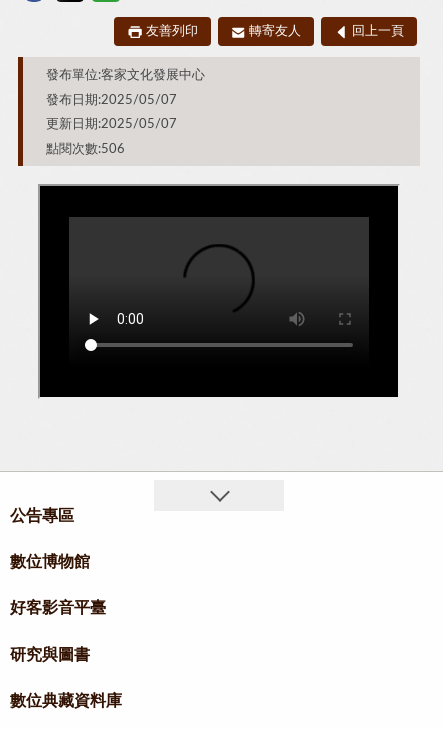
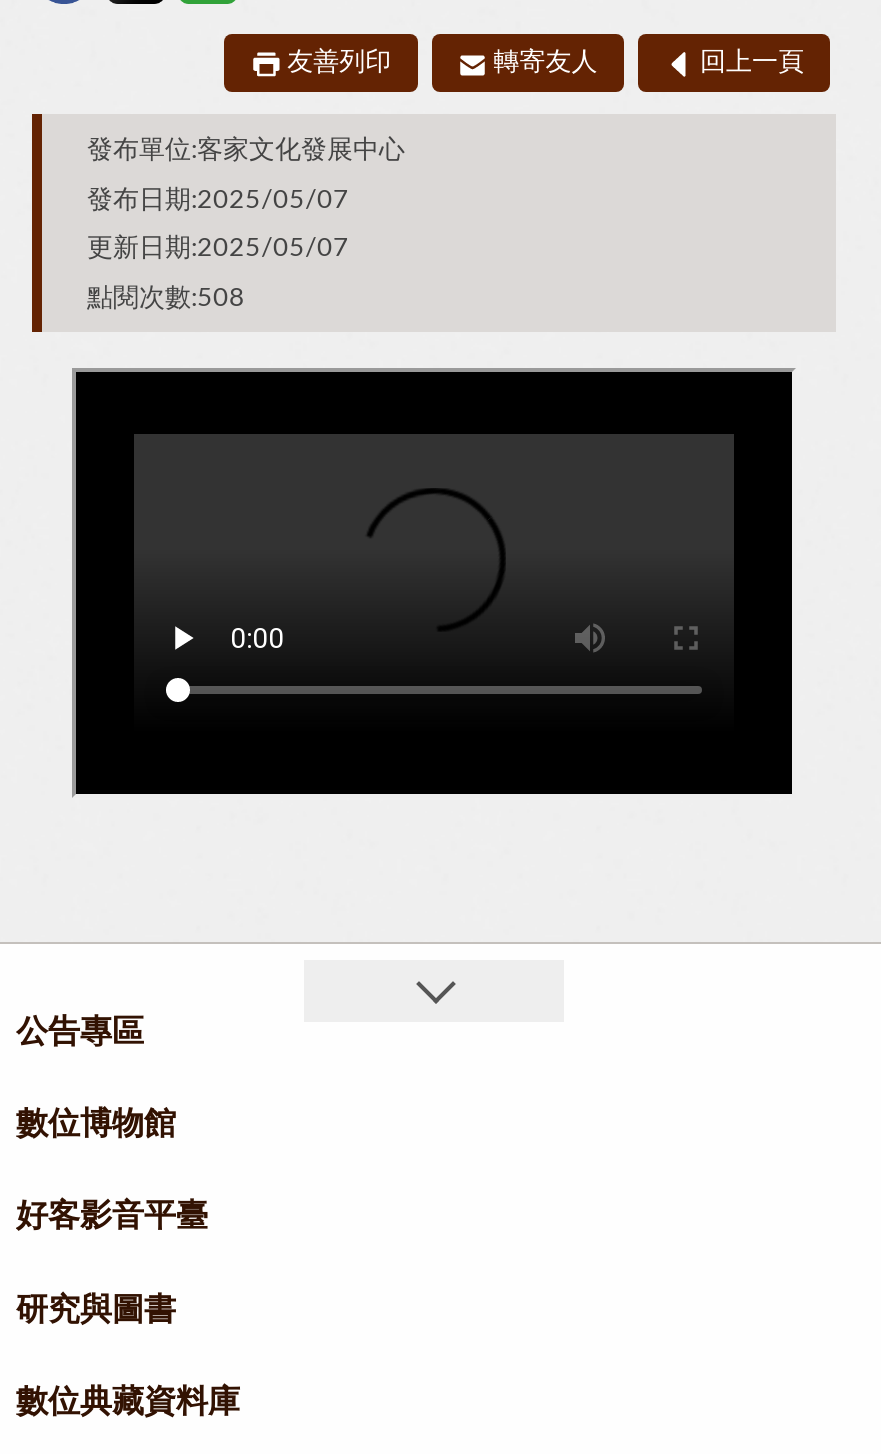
[45,142,124,156] 點閱次數:506 -> [87,284,245,312] 點閱次數:508

